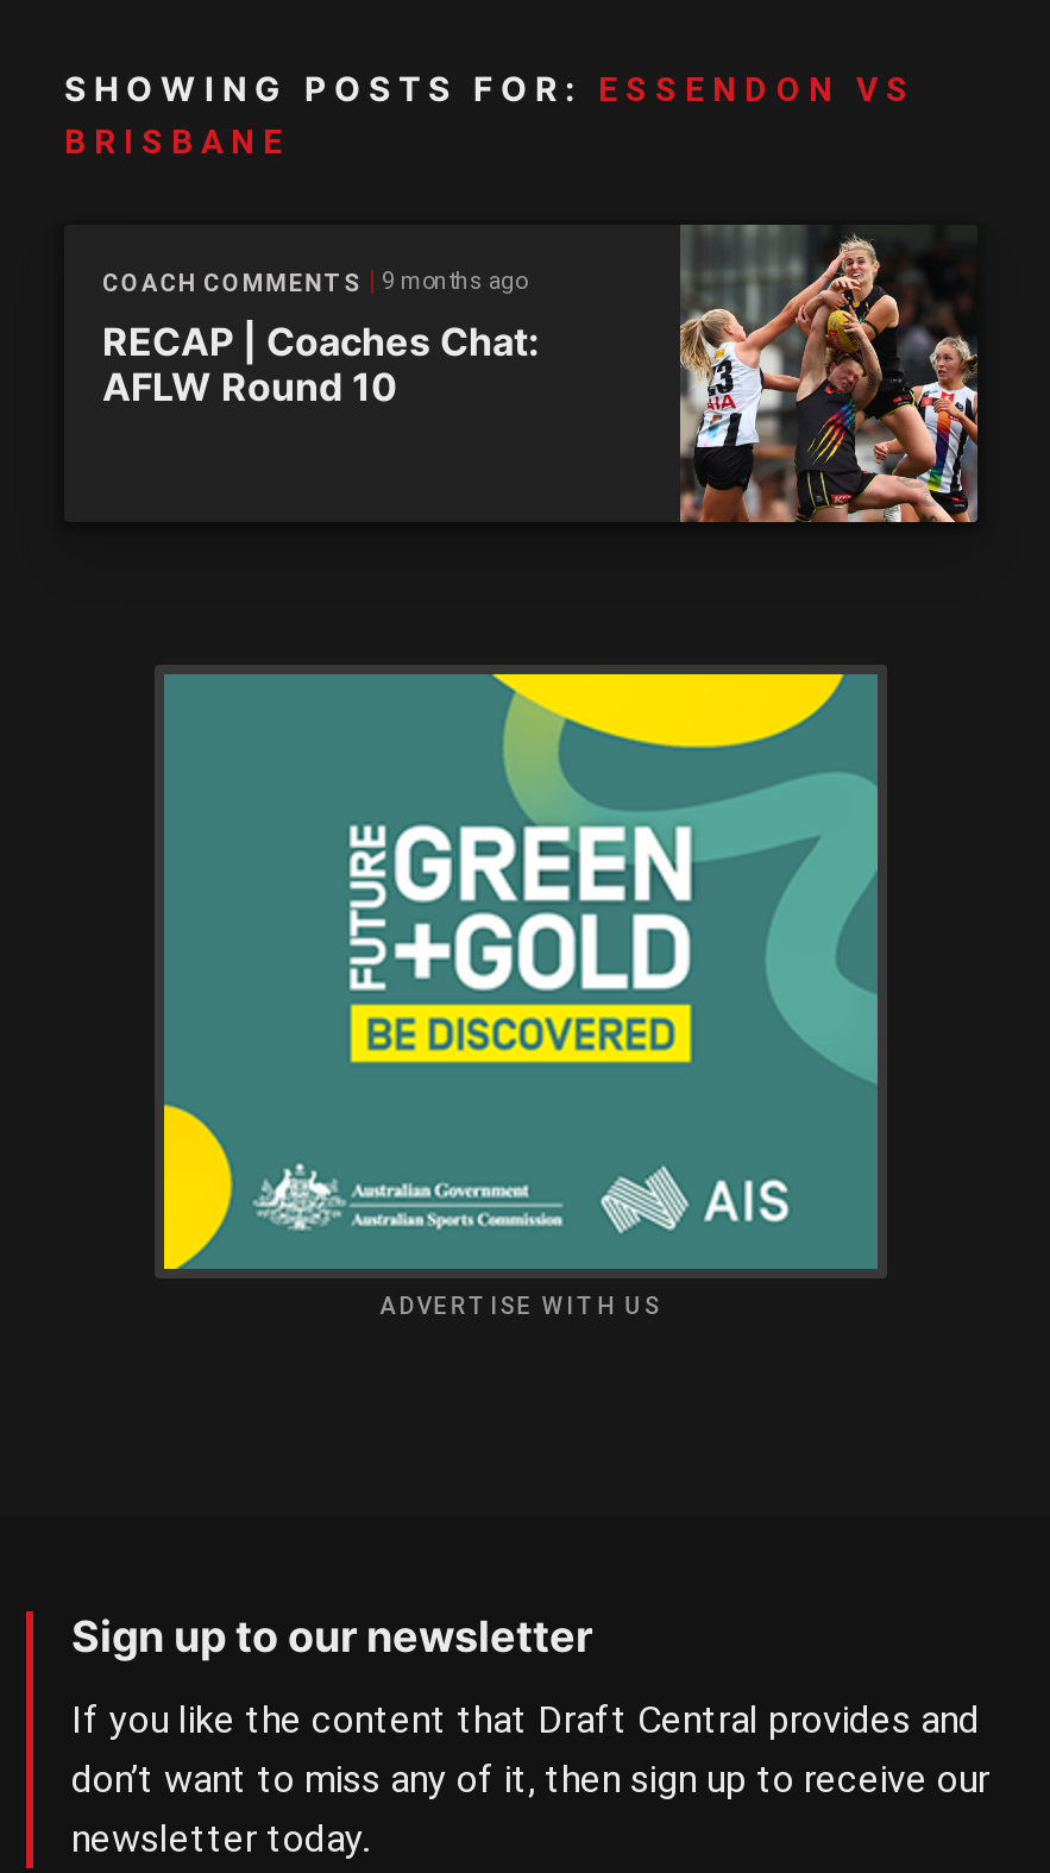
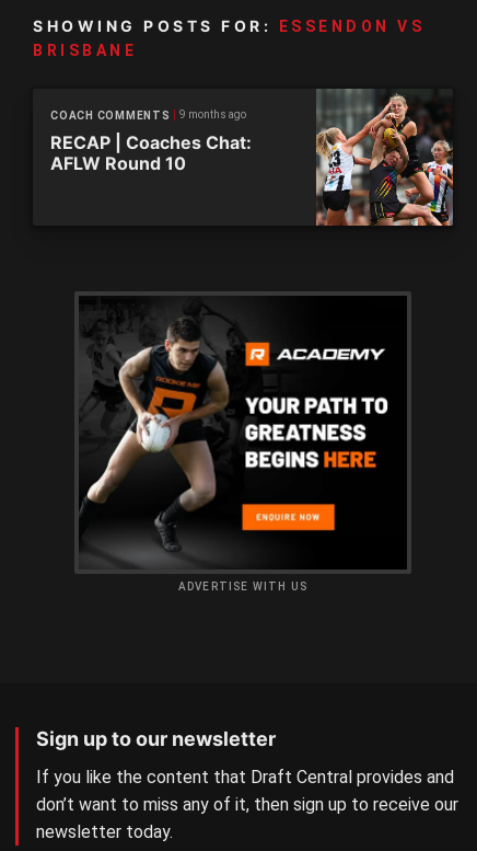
[162,672,880,1271] [image] -> [78,295,407,570] [image]

